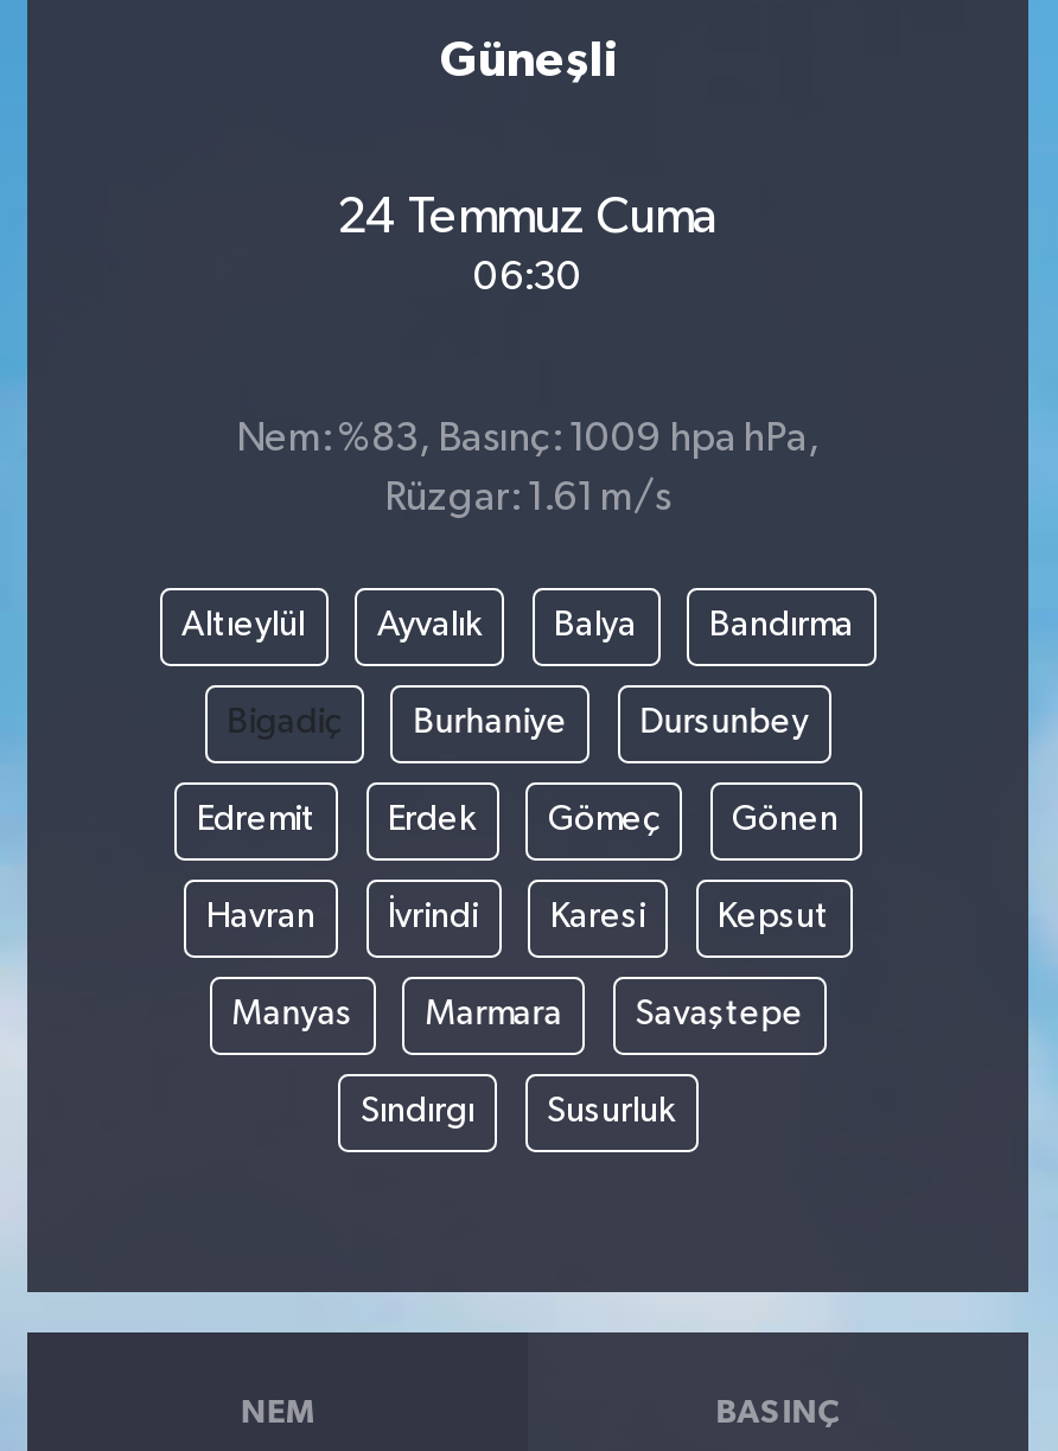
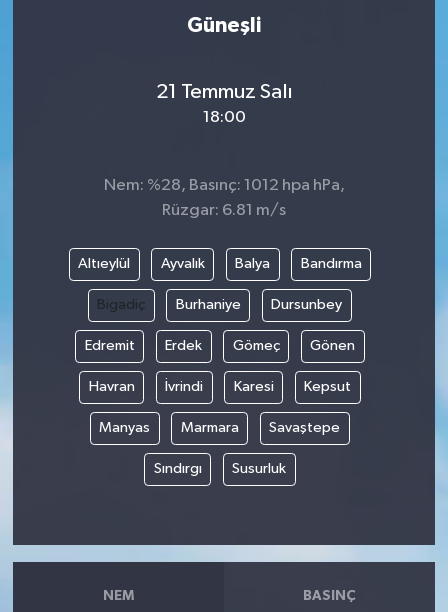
[337,192,719,244] 24 Temmuz Cuma -> [155,81,292,103] 21 Temmuz Salı
[473,259,582,299] 06:30 -> [202,109,245,126] 18:00
[236,419,820,459] Nem: %83, Basınç: 1009 hpa hPa, -> [103,177,344,194] Nem: %28, Basınç: 1012 hpa hPa,
[384,478,671,518] Rüzgar: 1.61 m/s -> [162,202,286,219] Rüzgar: 6.81 m/s

